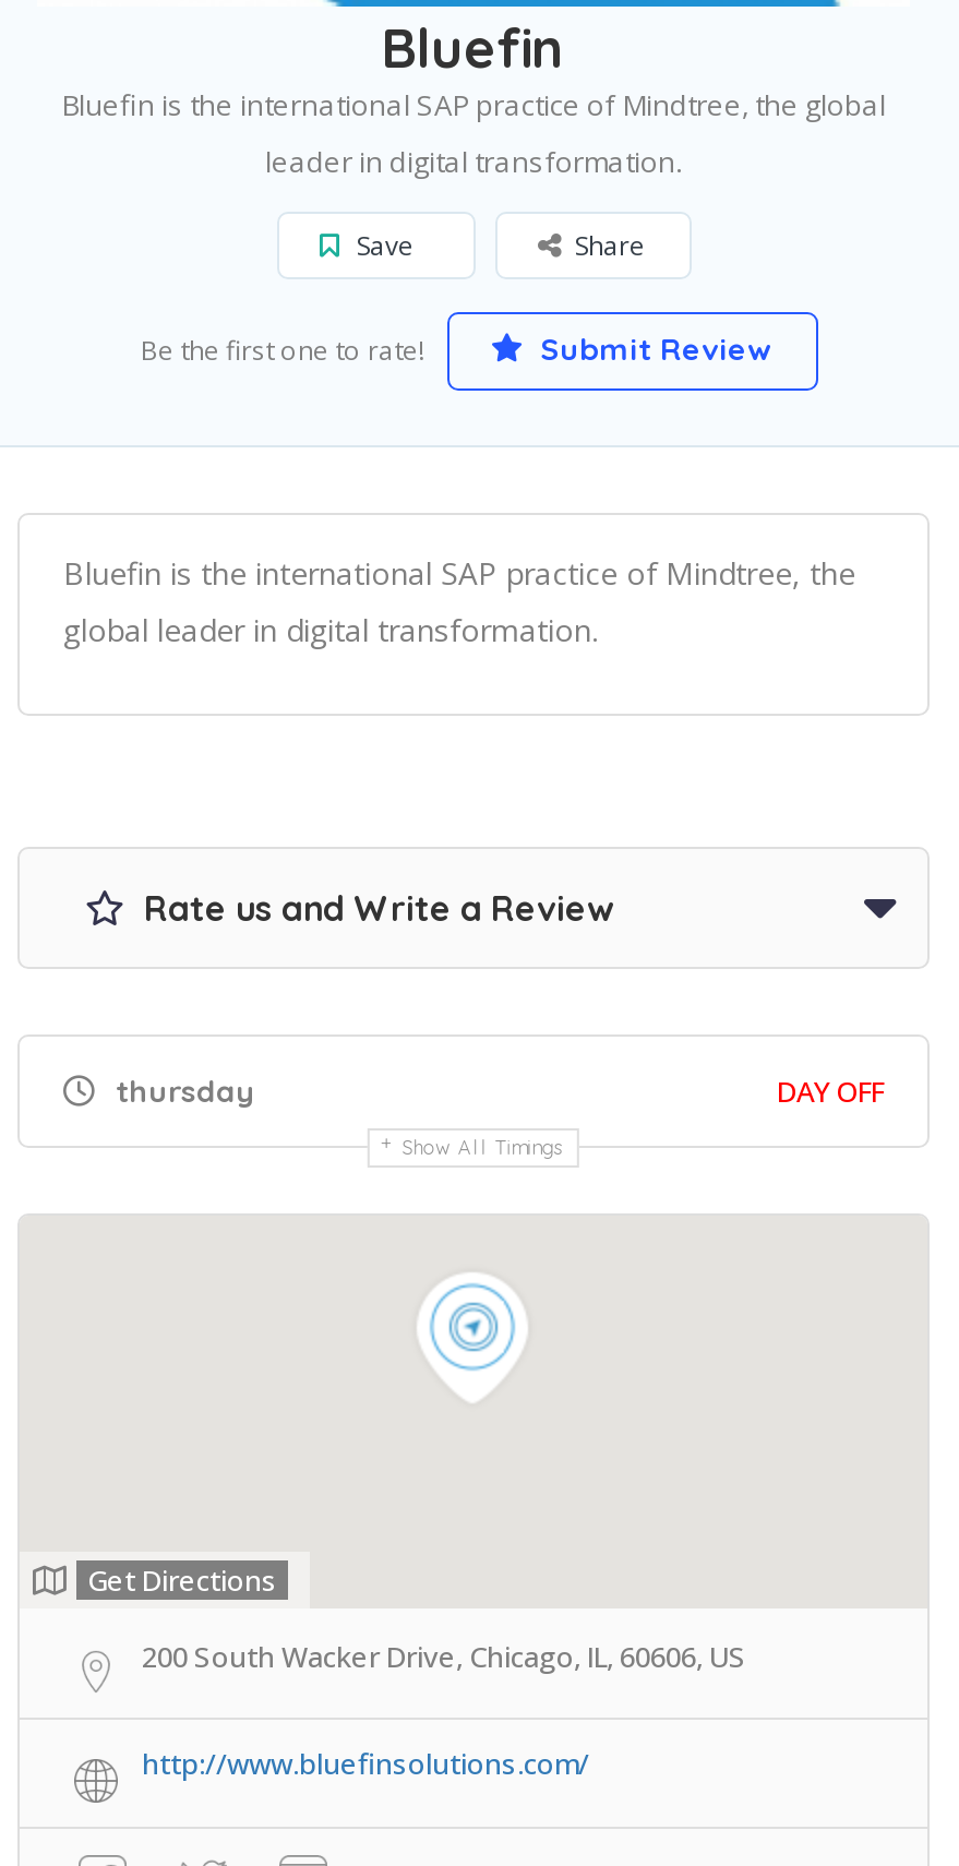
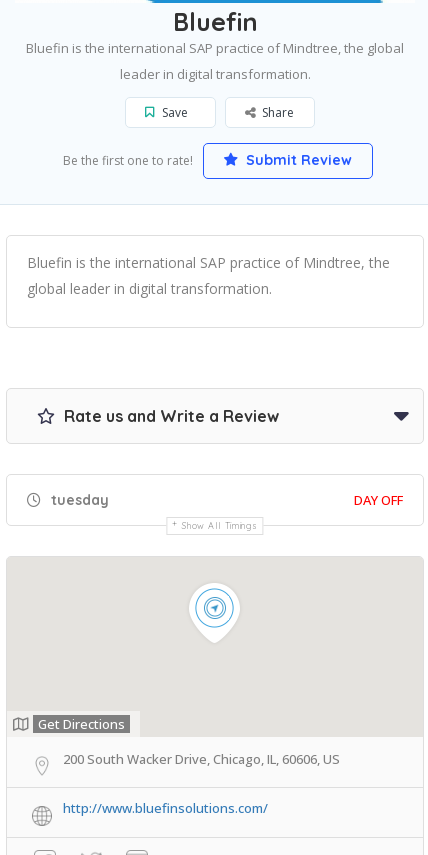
[107,1071,255,1111] thursday -> [47,491,109,509] tuesday

